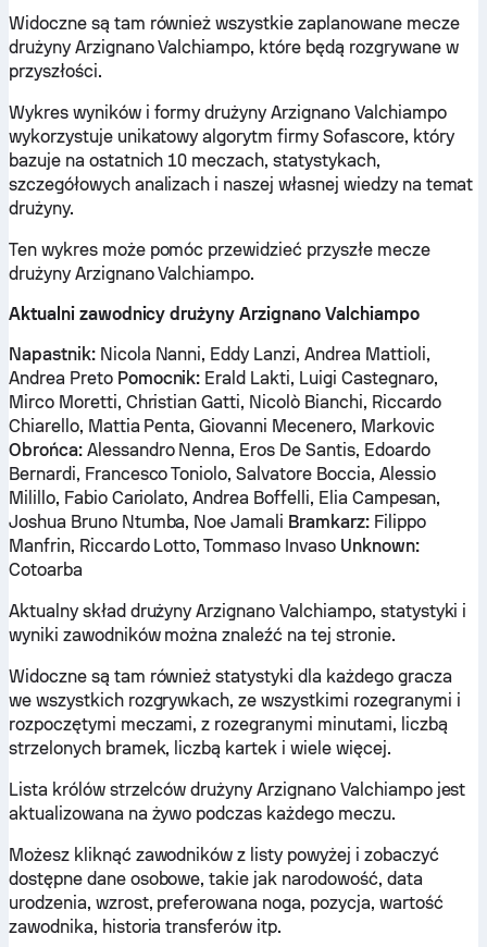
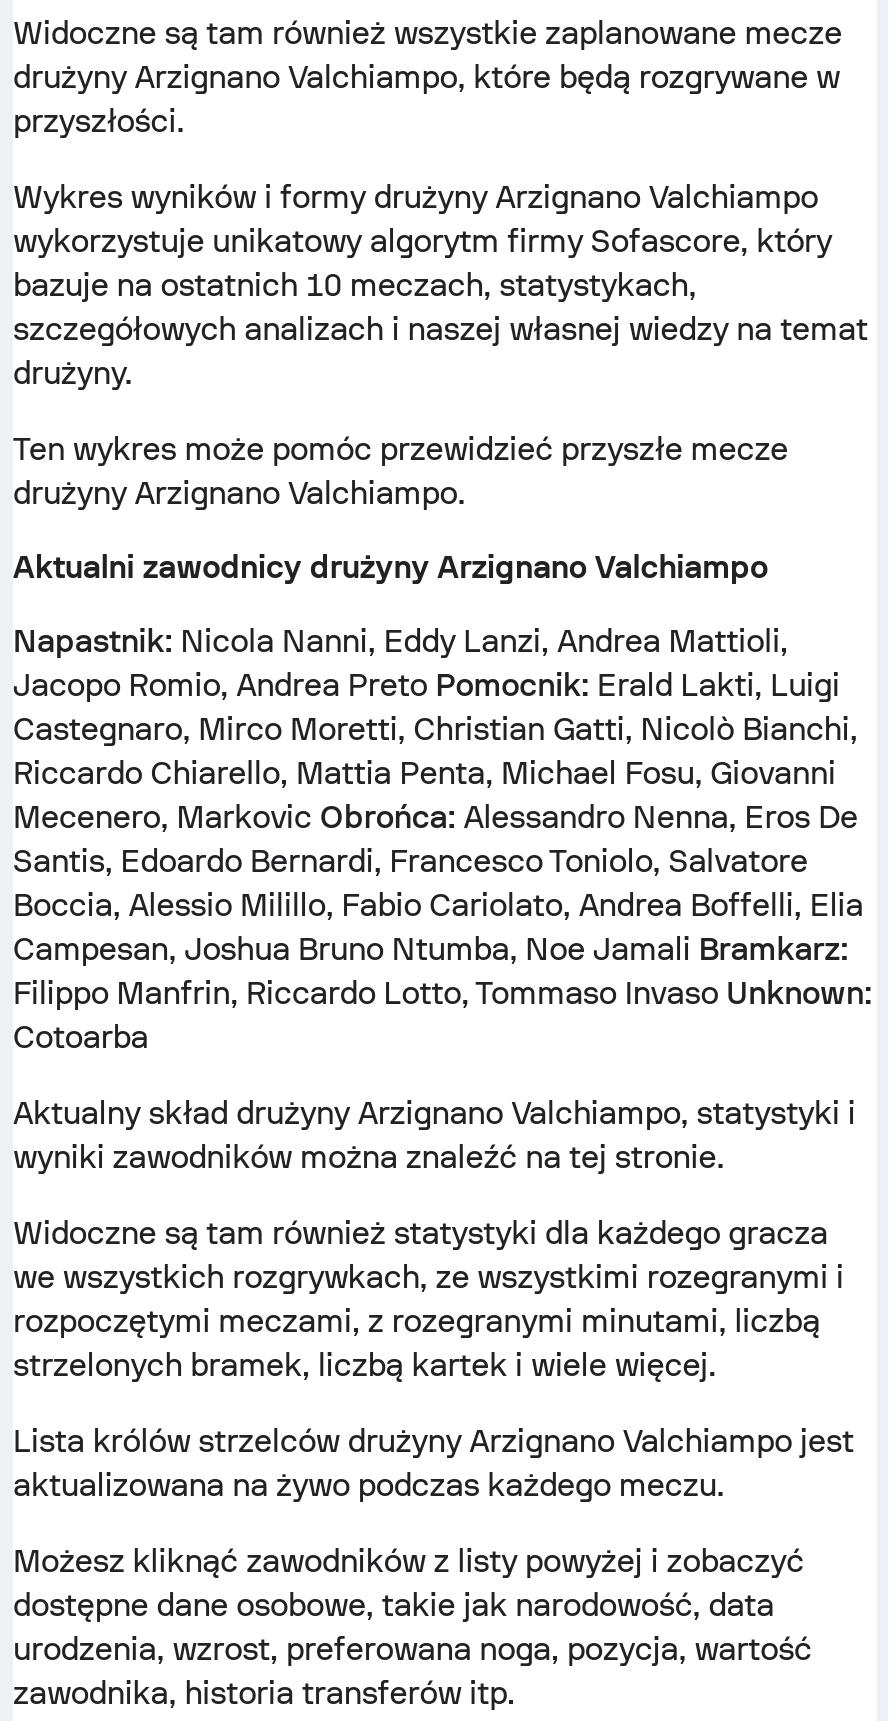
[9,368,442,556] Andrea Preto Pomocnik: Erald Lakti, Luigi Castegnaro, | Mirco Moretti, Christian Gatti, Nicolò Bianchi, Riccardo | Chiarello, Mattia Penta, Giovanni Mecenero, Markovic | Obrońca: Alessandro Nenna, Eros De Santis, Edoardo | Bernardi, Francesco Toniolo, Salvatore Boccia, Alessio | Milillo, Fabio Cariolato, Andrea Boffelli, Elia Campesan, | Joshua Bruno Ntumba, Noe Jamali Bramkarz: Filippo | Manfrin, Riccardo Lotto, Tommaso Invaso Unknown: -> [13,666,872,1012] Jacopo Romio, Andrea Preto Pomocnik: Erald Lakti, Luigi | Castegnaro, Mirco Moretti, Christian Gatti, Nicolò Bianchi, | Riccardo Chiarello, Mattia Penta, Michael Fosu, Giovanni | Mecenero, Markovic Obrońca: Alessandro Nenna, Eros De | Santis, Edoardo Bernardi, Francesco Toniolo, Salvatore | Boccia, Alessio Milillo, Fabio Cariolato, Andrea Boffelli, Elia | Campesan, Joshua Bruno Ntumba, Noe Jamali Bramkarz: | Filippo Manfrin, Riccardo Lotto, Tommaso Invaso Unknown:

